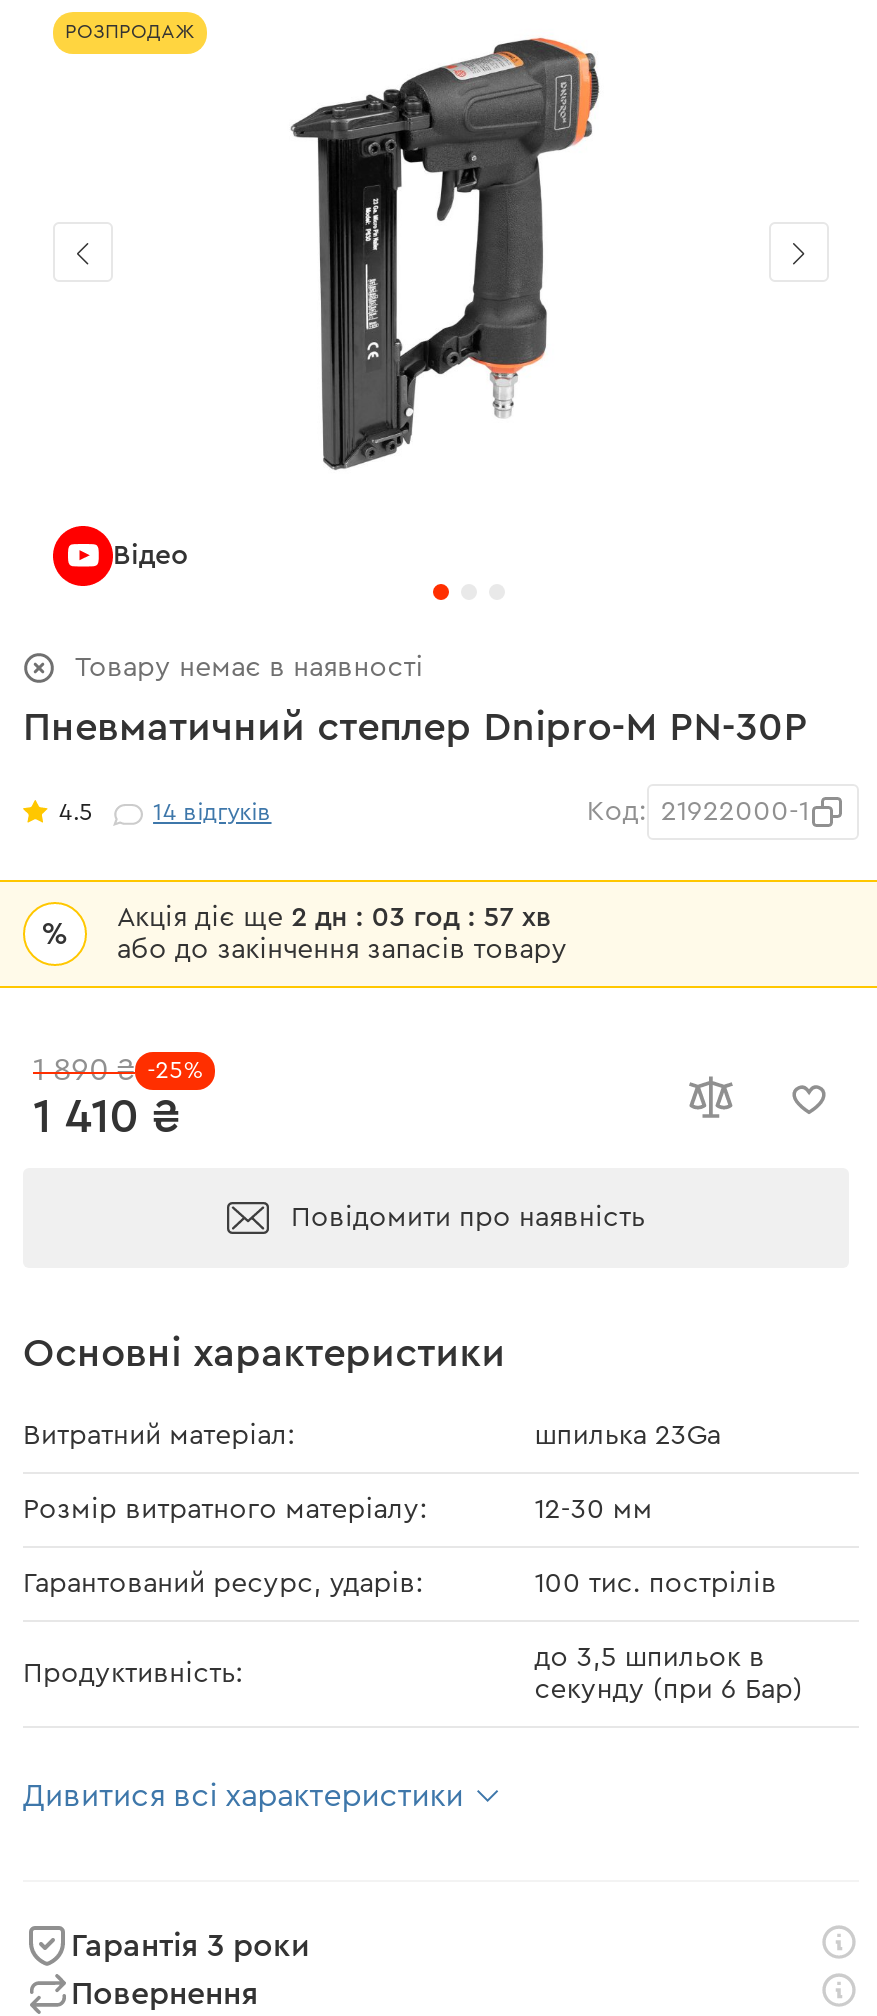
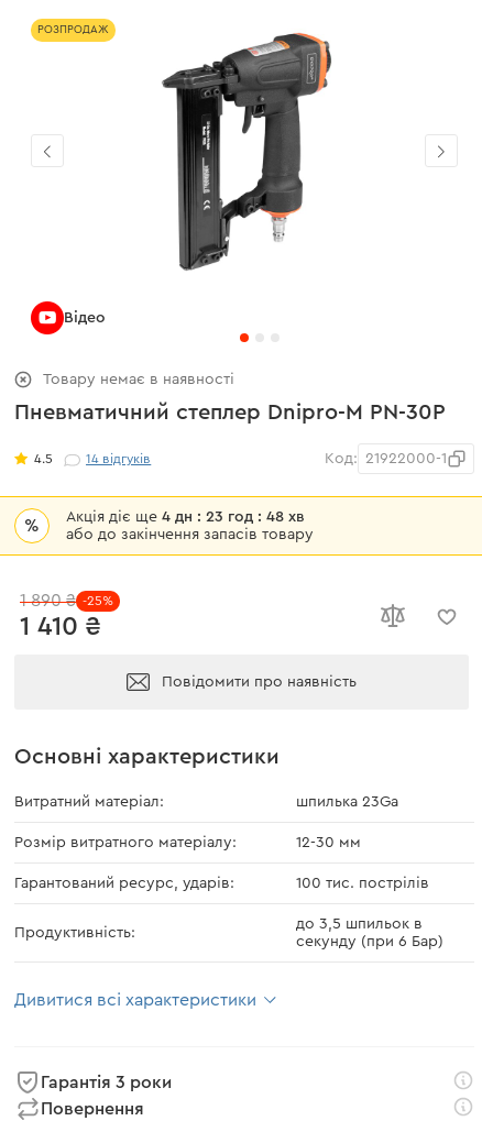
[117,904,552,932] Акція діє ще 2 дн : 03 год : 57 хв -> [66,509,305,525] Акція діє ще 4 дн : 23 год : 48 хв

